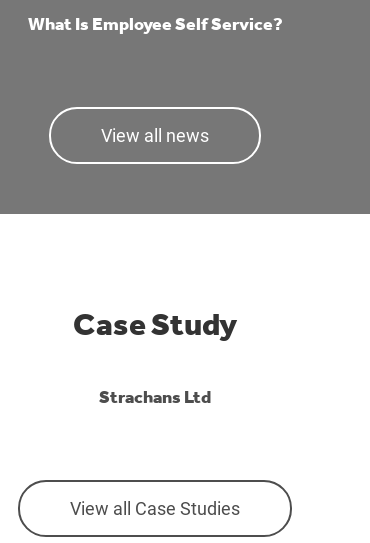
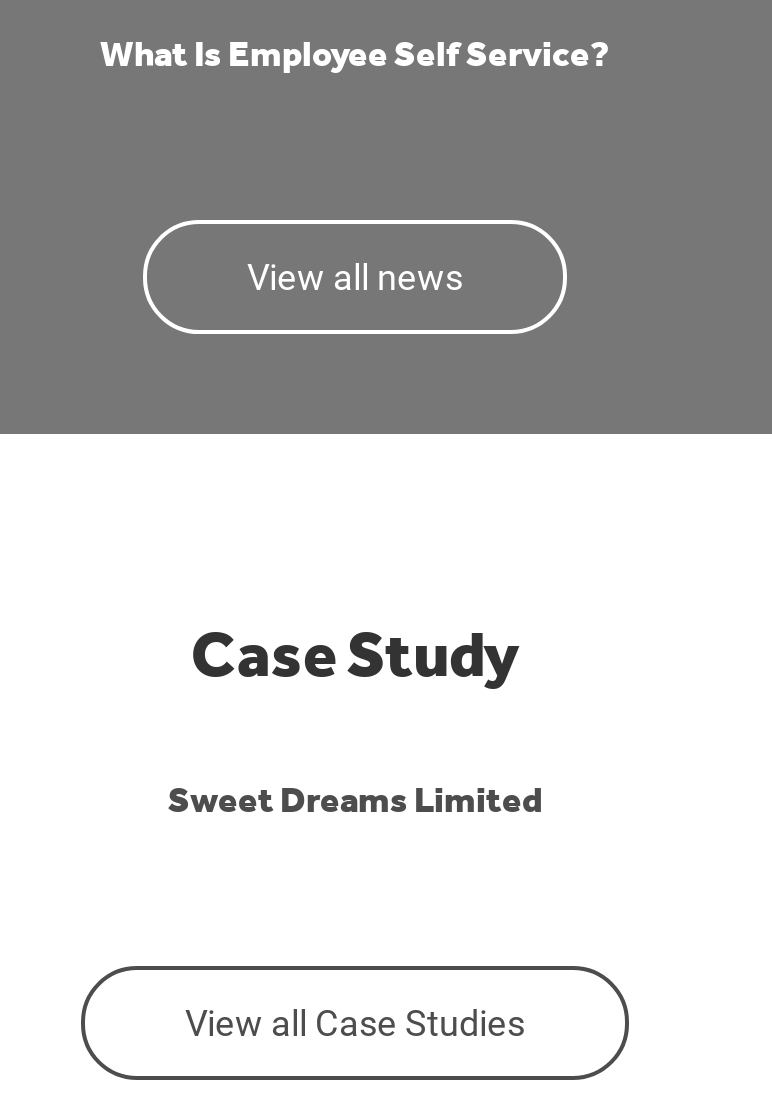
[99,384,211,406] Strachans Ltd -> [168,775,542,819] Sweet Dreams Limited

